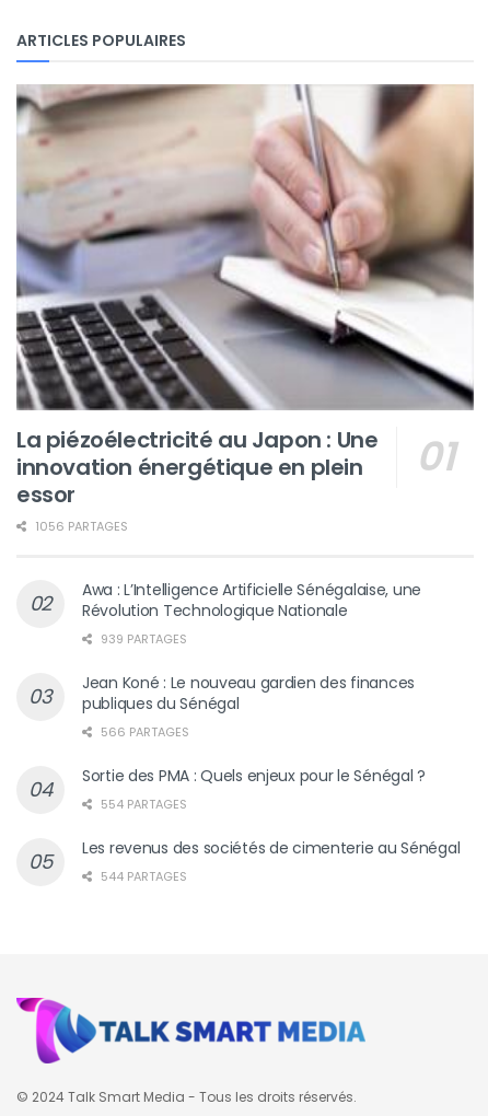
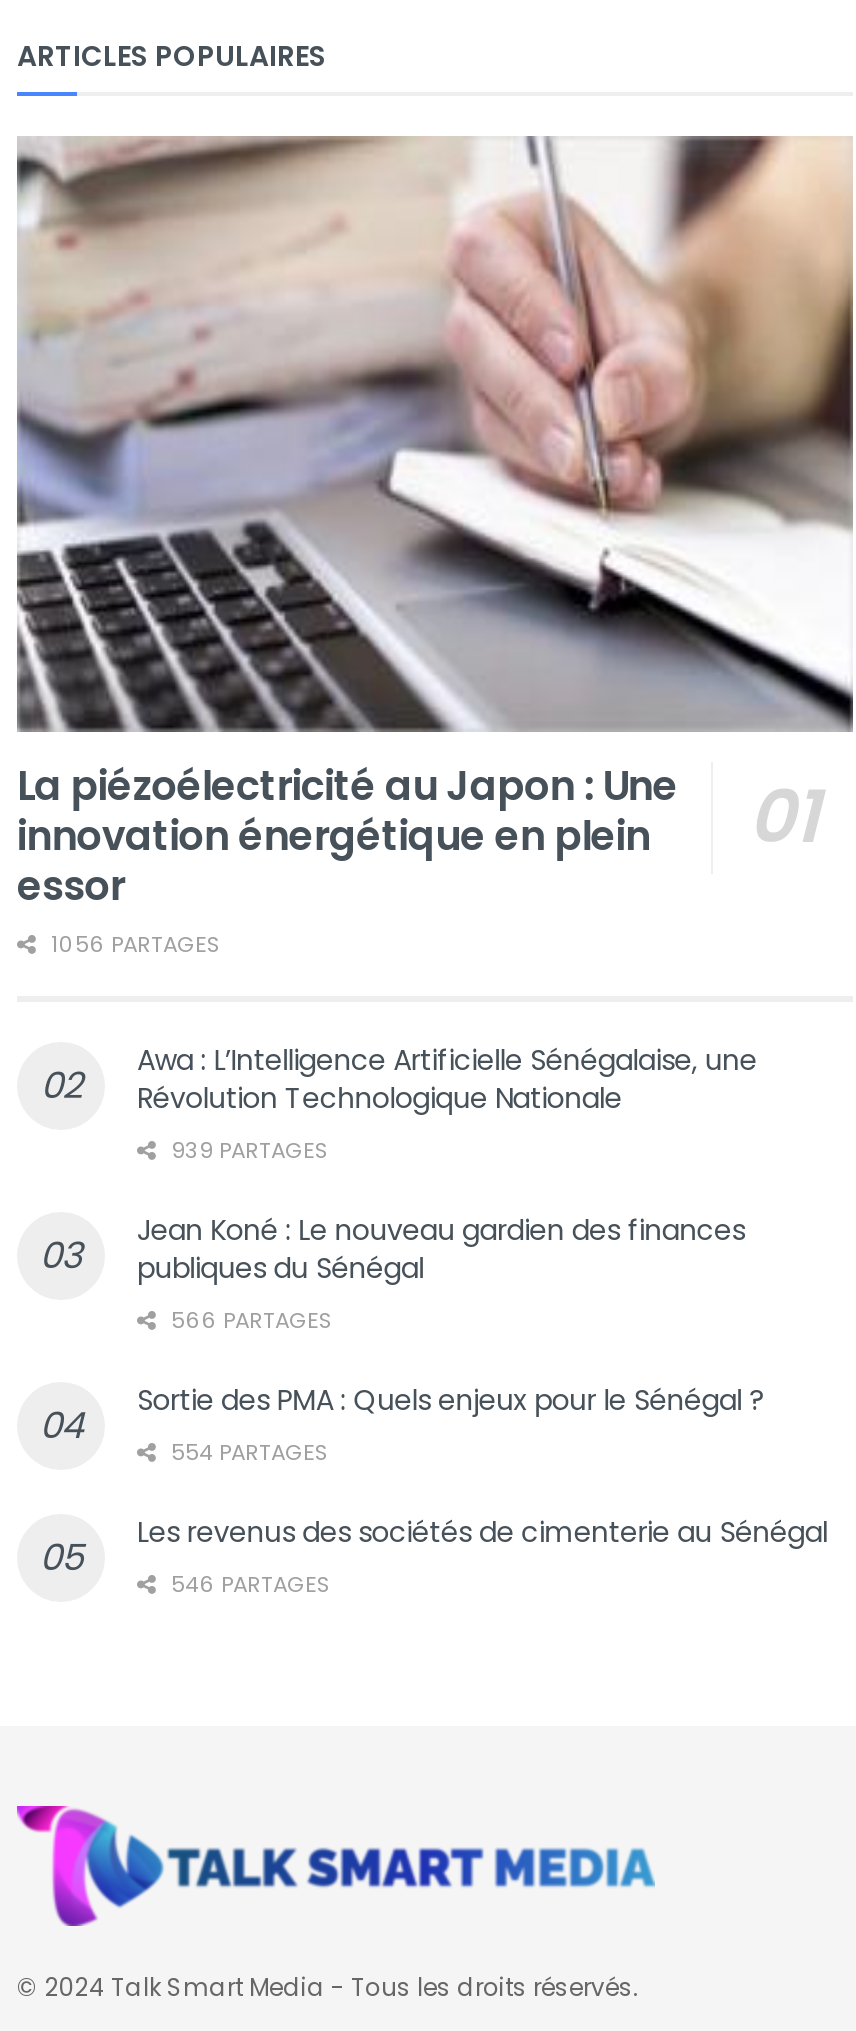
[97,868,187,886] 544 PARTAGES -> [165,1569,331,1601] 546 PARTAGES

